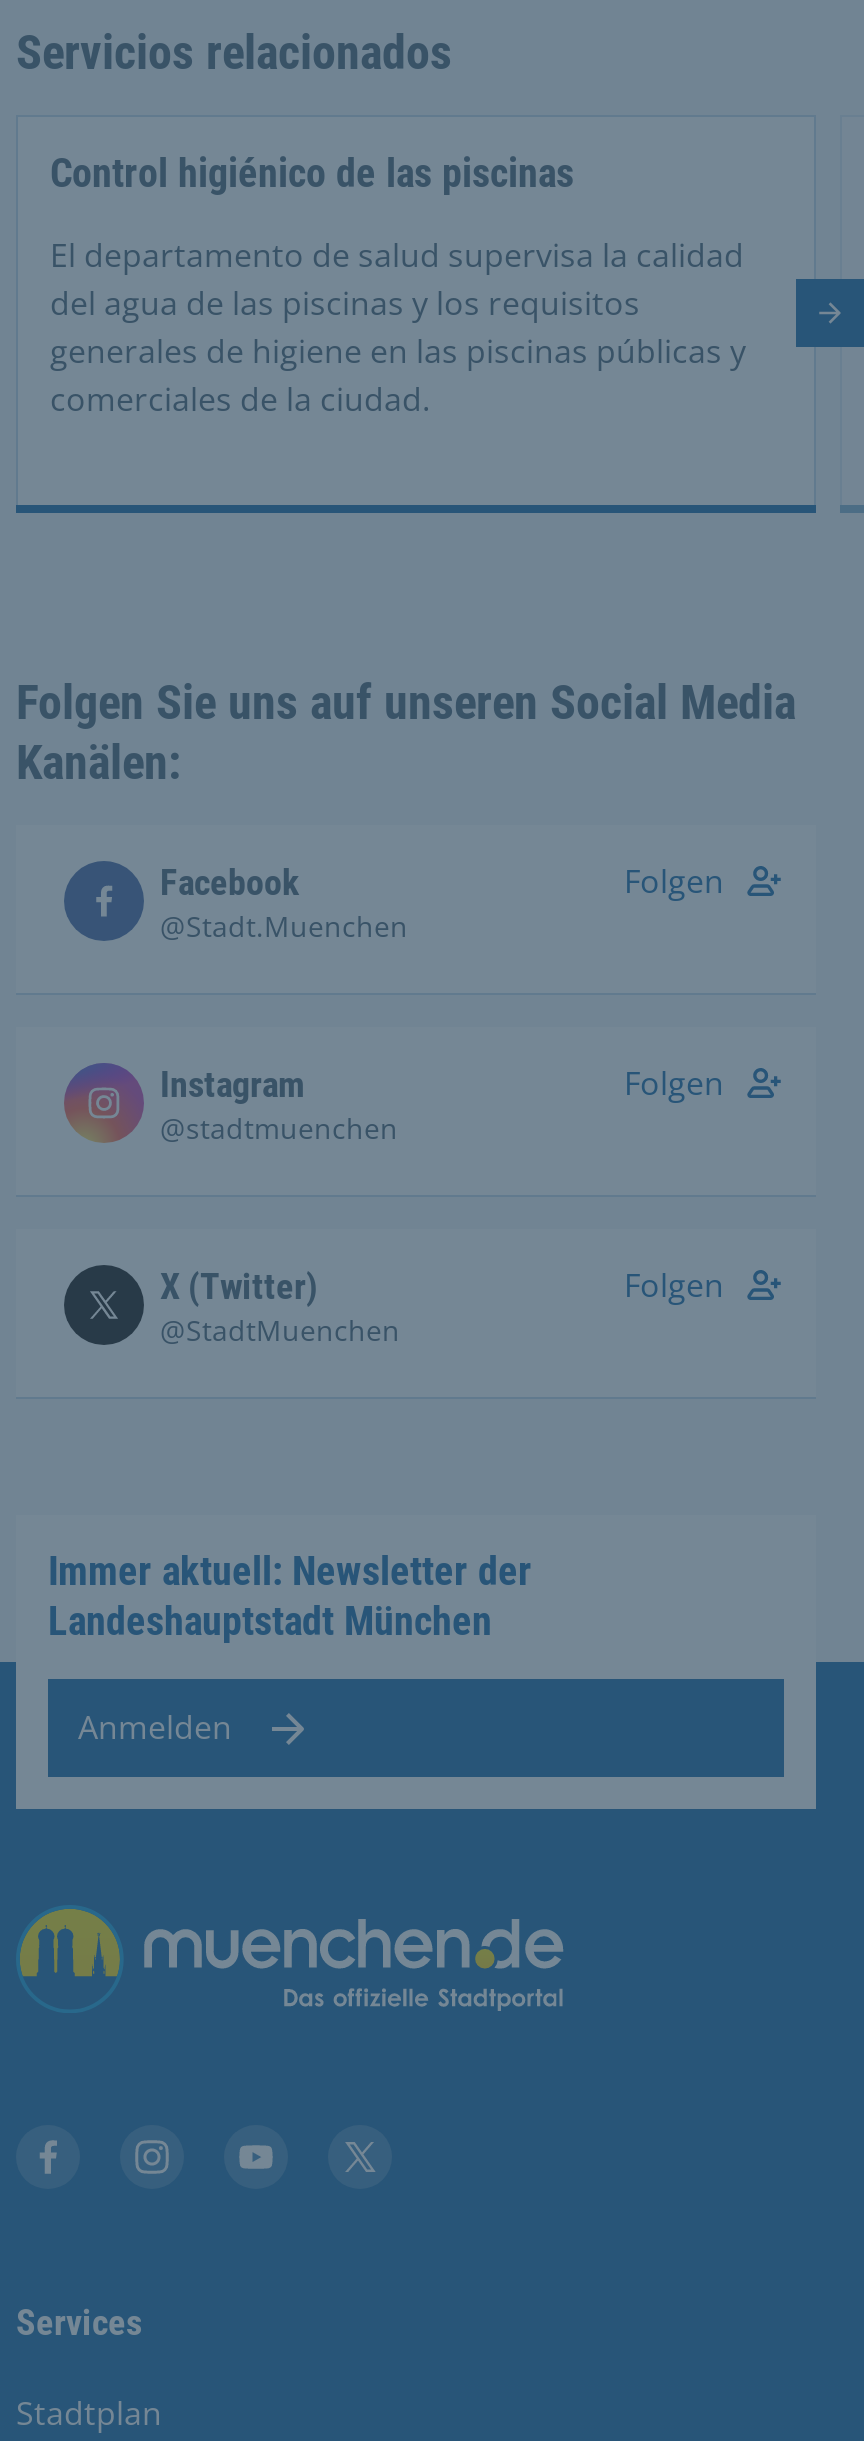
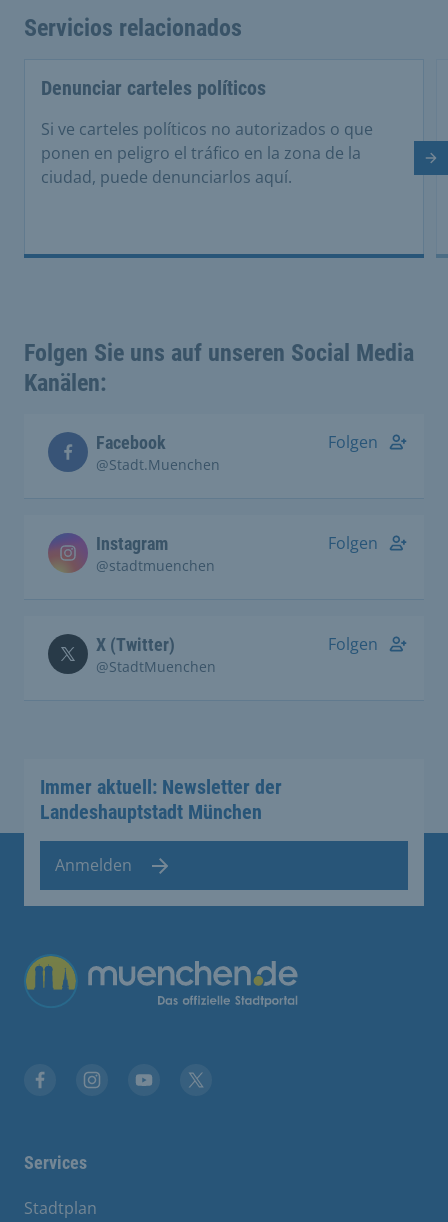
[50,148,574,196] Control higiénico de las piscinas -> [41,76,266,100] Denunciar carteles políticos
[50,232,746,420] El departamento de salud supervisa la calidad | del agua de las piscinas y los requisitos | generales de higiene en las piscinas públicas y | comerciales de la ciudad. -> [41,118,373,188] Si ve carteles políticos no autorizados o que | ponen en peligro el tráfico en la zona de la | ciudad, puede denunciarlos aquí.

